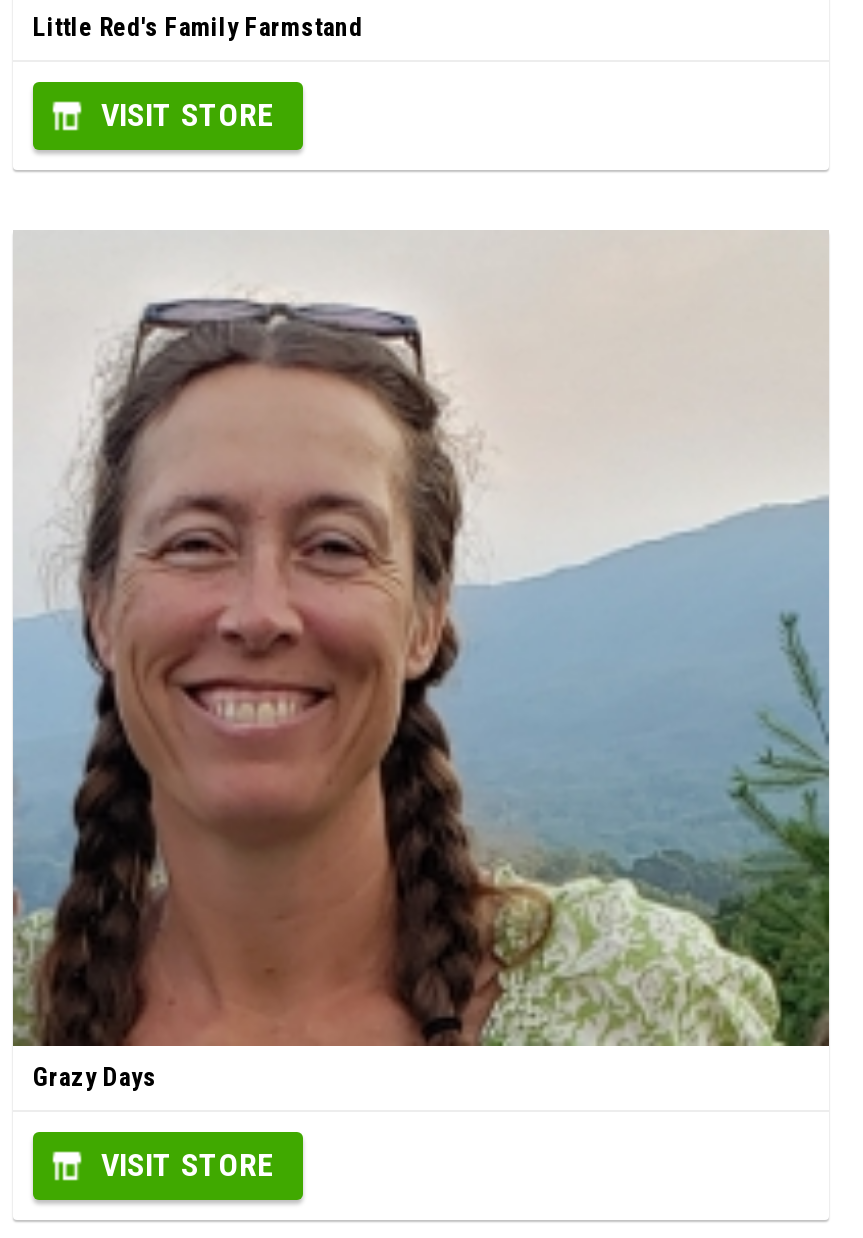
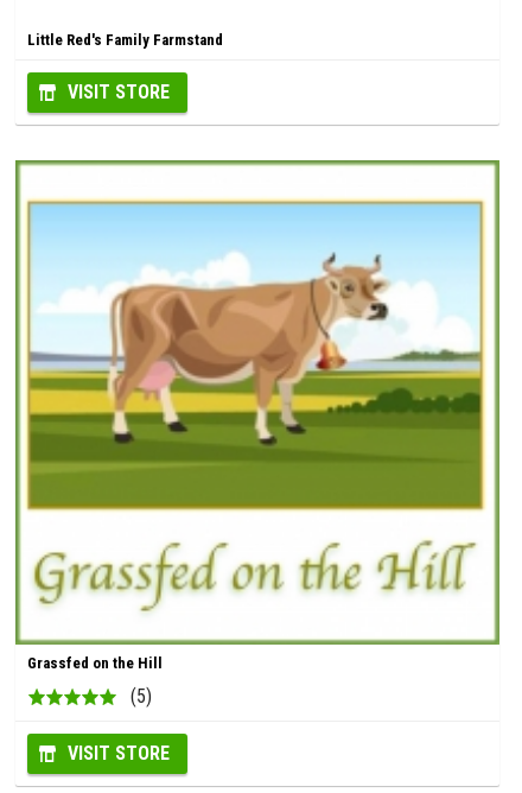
[13,232,831,1091] [image] | Grazy Days -> [14,160,501,707] [image] | Grassfed on the Hill | (5)

